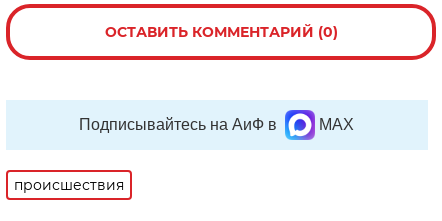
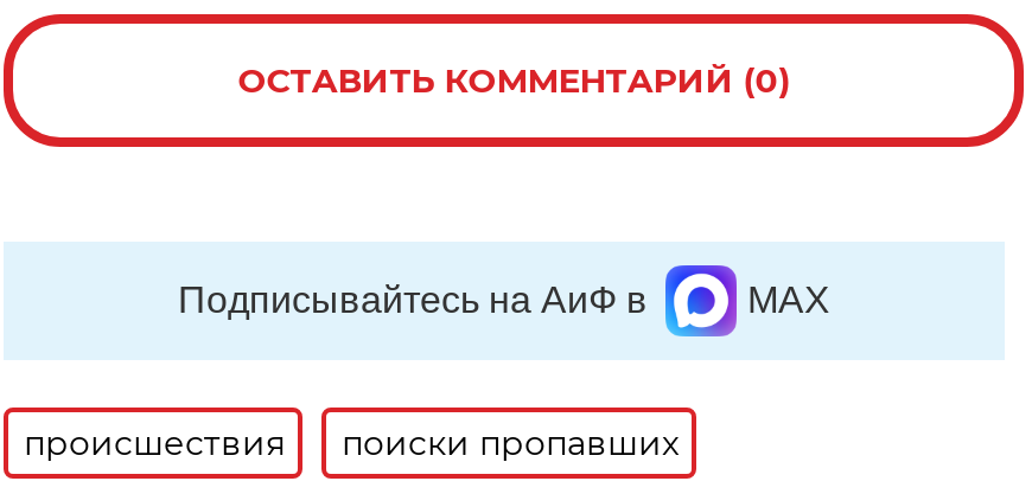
none -> [341,422,678,464] поиски пропавших

